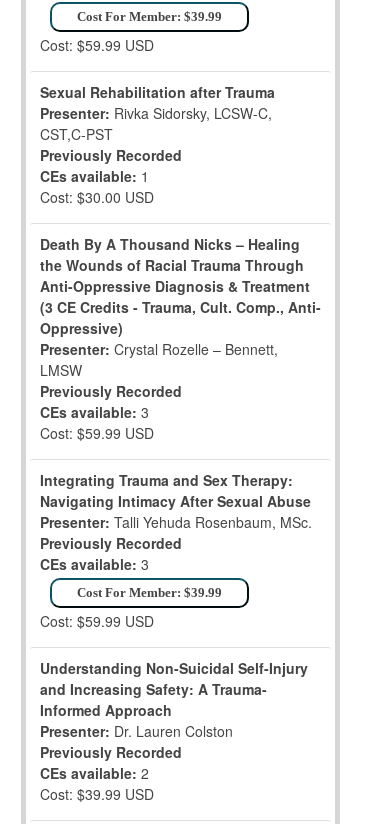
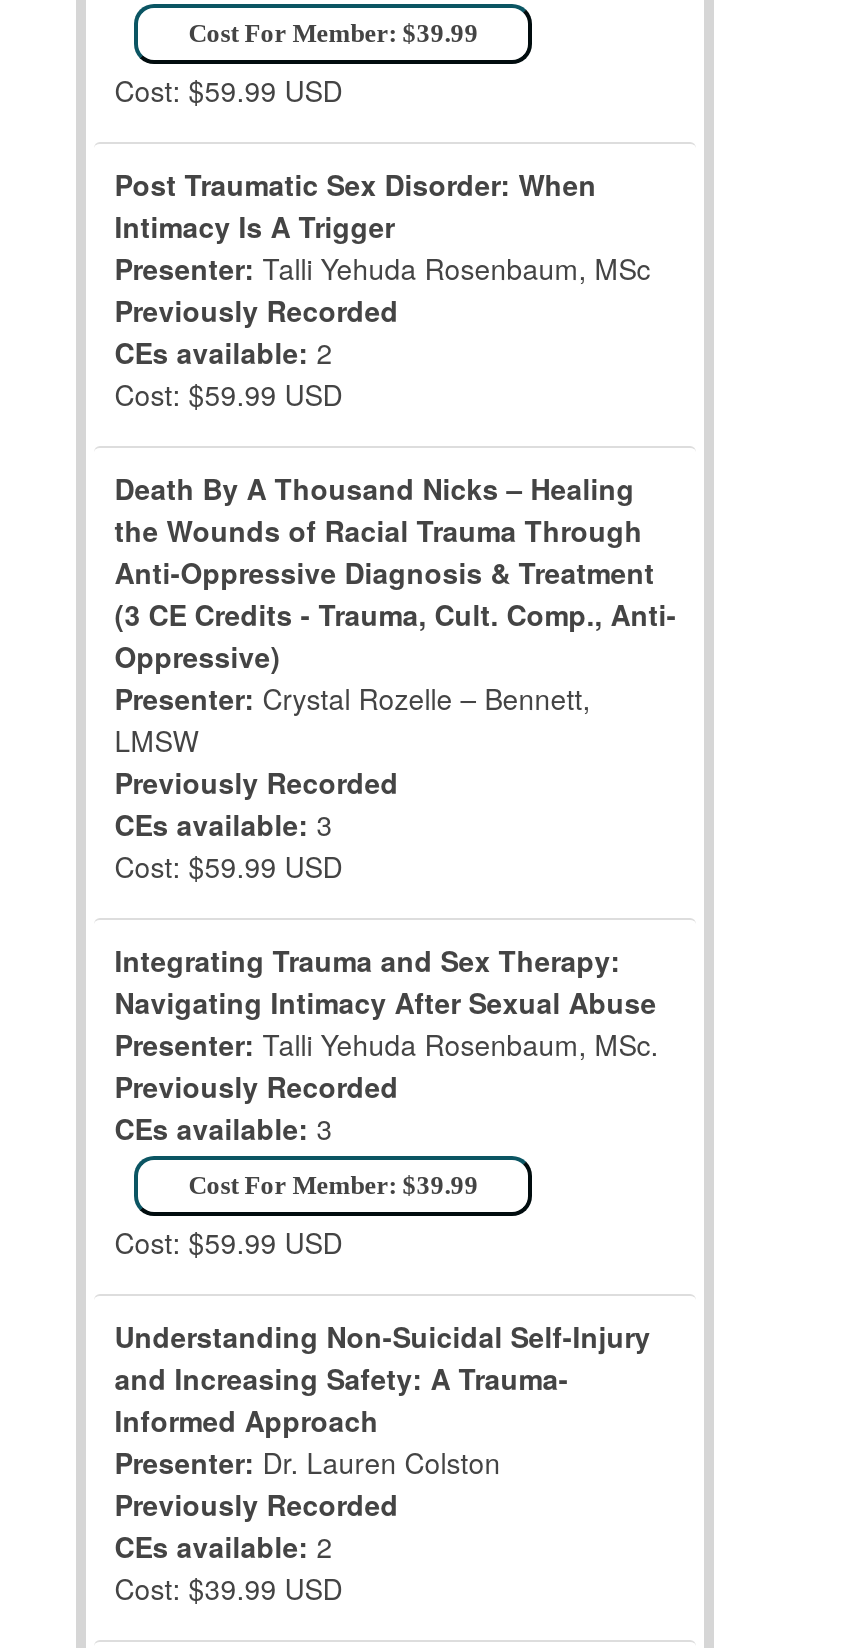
[40,82,275,144] Sexual Rehabilitation after Trauma | Presenter: Rivka Sidorsky, LCSW-C, | CST,C-PST -> [114,164,650,288] Post Traumatic Sex Disorder: When | Intimacy Is A Trigger | Presenter: Talli Yehuda Rosenbaum, MSc
[40,166,149,186] CEs available: 1 -> [114,332,332,372] CEs available: 2
[40,187,154,207] Cost: $30.00 USD -> [114,374,342,414] Cost: $59.99 USD

